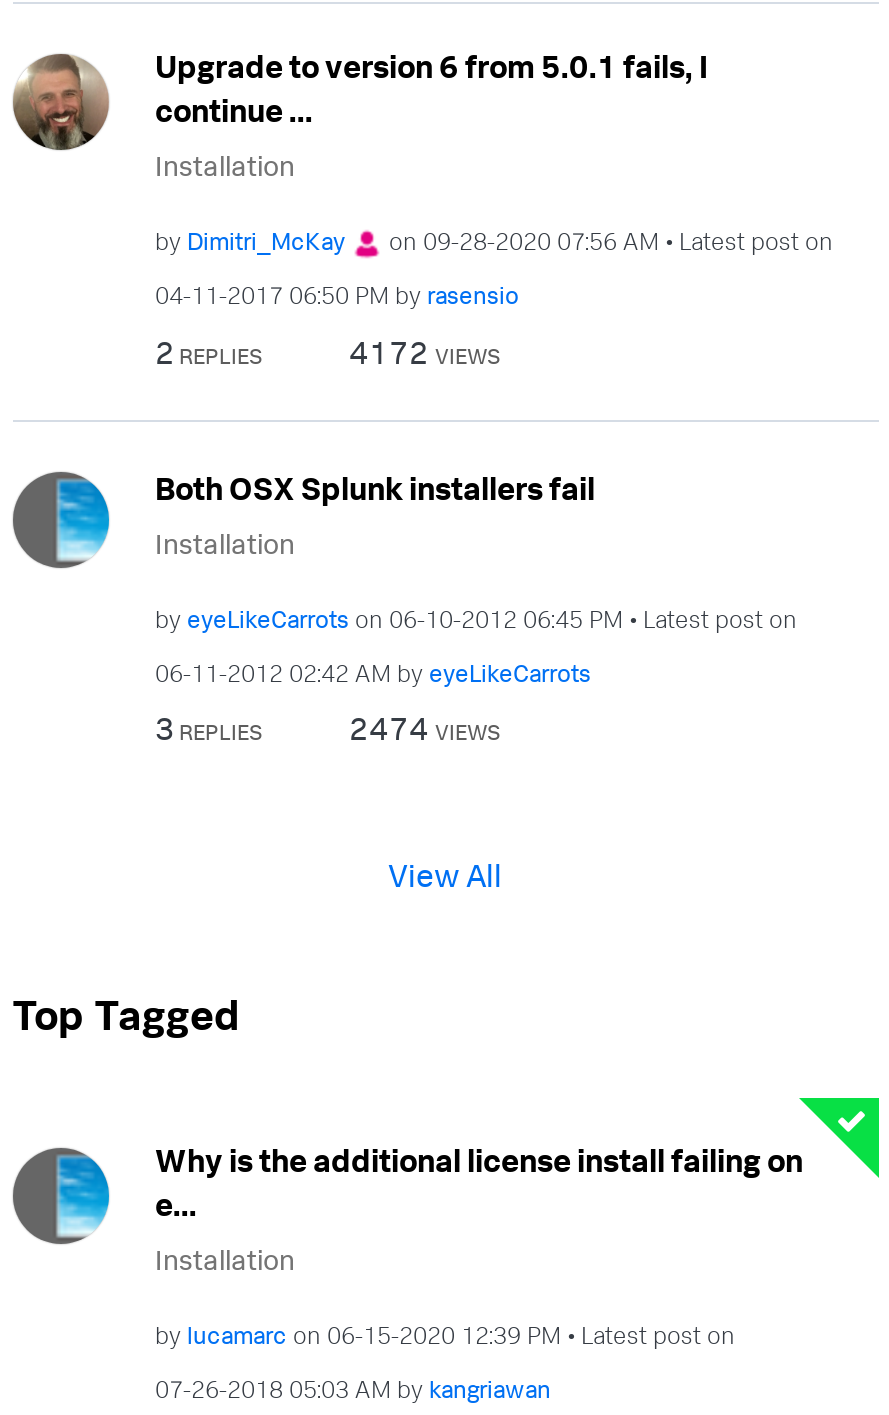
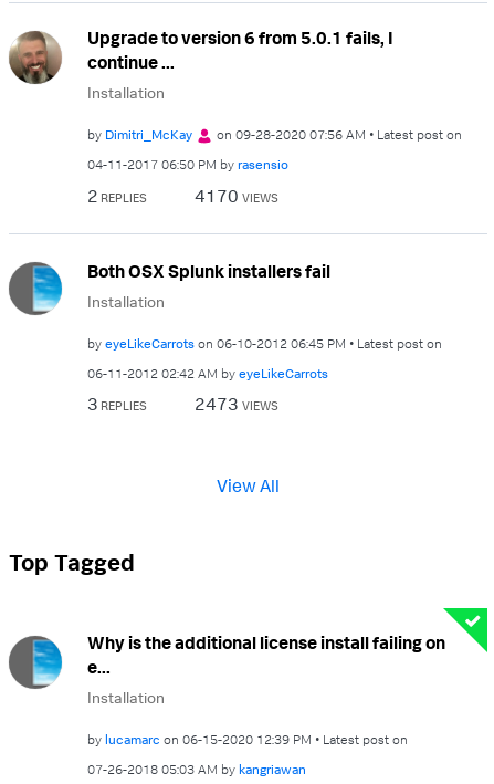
[349,331,501,371] 4172 VIEWS -> [195,184,278,206] 4170 VIEWS
[349,708,501,748] 2474 VIEWS -> [195,393,278,415] 2473 VIEWS

